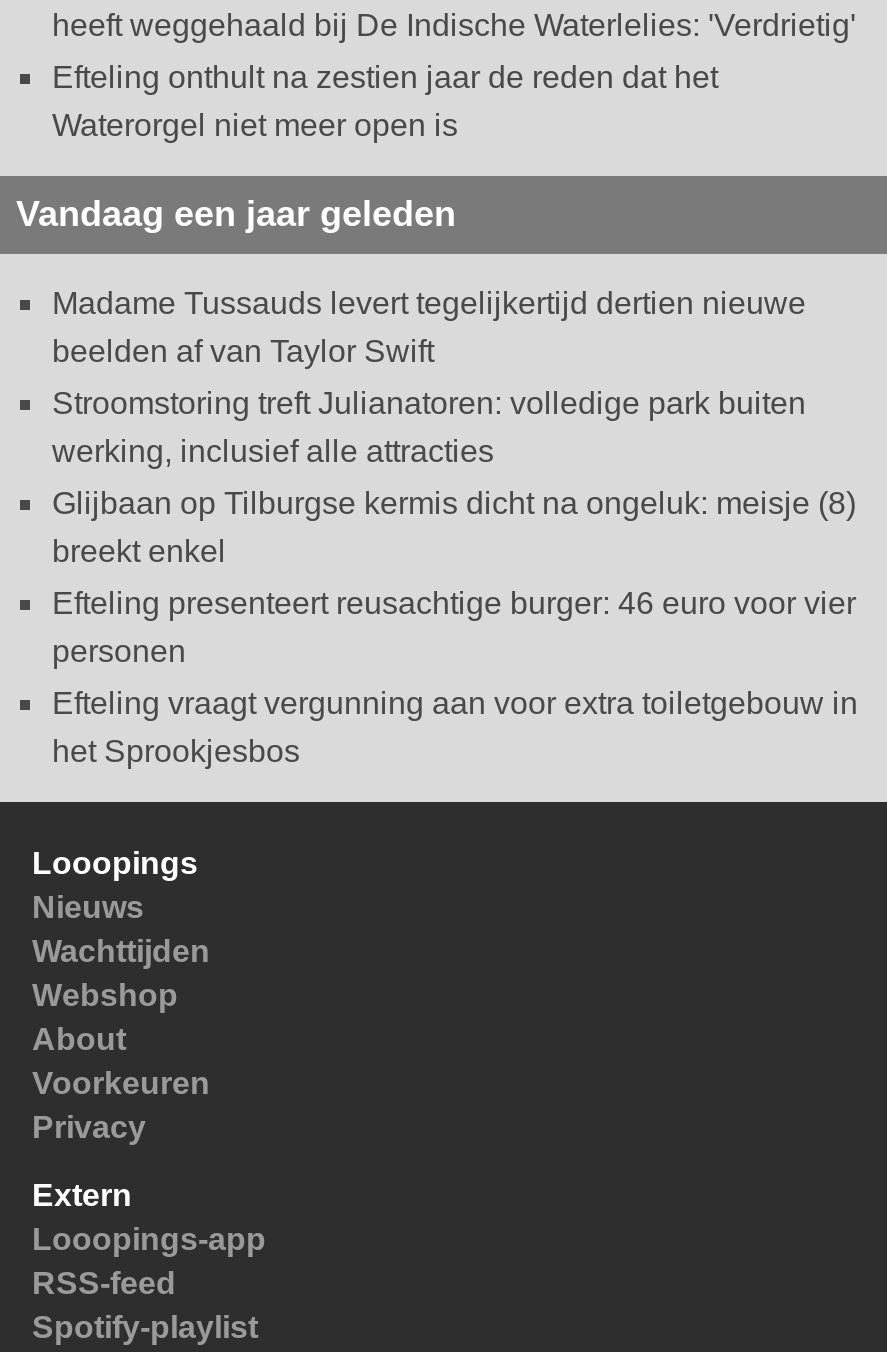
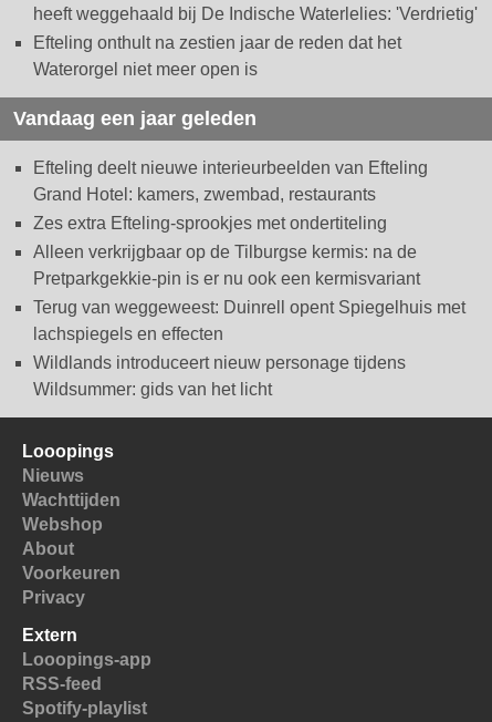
[52,286,806,368] Madame Tussauds levert tegelijkertijd dertien nieuwe | beelden af van Taylor Swift -> [33,158,428,204] Efteling deelt nieuwe interieurbeelden van Efteling | Grand Hotel: kamers, zwembad, restaurants
[52,386,806,468] Stroomstoring treft Julianatoren: volledige park buiten | werking, inclusief alle attracties -> [33,214,387,233] Zes extra Efteling-sprookjes met ondertiteling
[52,486,856,568] Glijbaan op Tilburgse kermis dicht na ongeluk: meisje (8) | breekt enkel -> [33,243,420,288] Alleen verkrijgbaar op de Tilburgse kermis: na de | Pretparkgekkie-pin is er nu ook een kermisvariant
[52,586,856,668] Efteling presenteert reusachtige burger: 46 euro voor vier | personen -> [33,298,465,343] Terug van weggeweest: Duinrell opent Spiegelhuis met | lachspiegels en effecten
[52,686,858,768] Efteling vraagt vergunning aan voor extra toiletgebouw in | het Sprookjesbos -> [33,353,406,399] Wildlands introduceert nieuw personage tijdens | Wildsummer: gids van het licht

